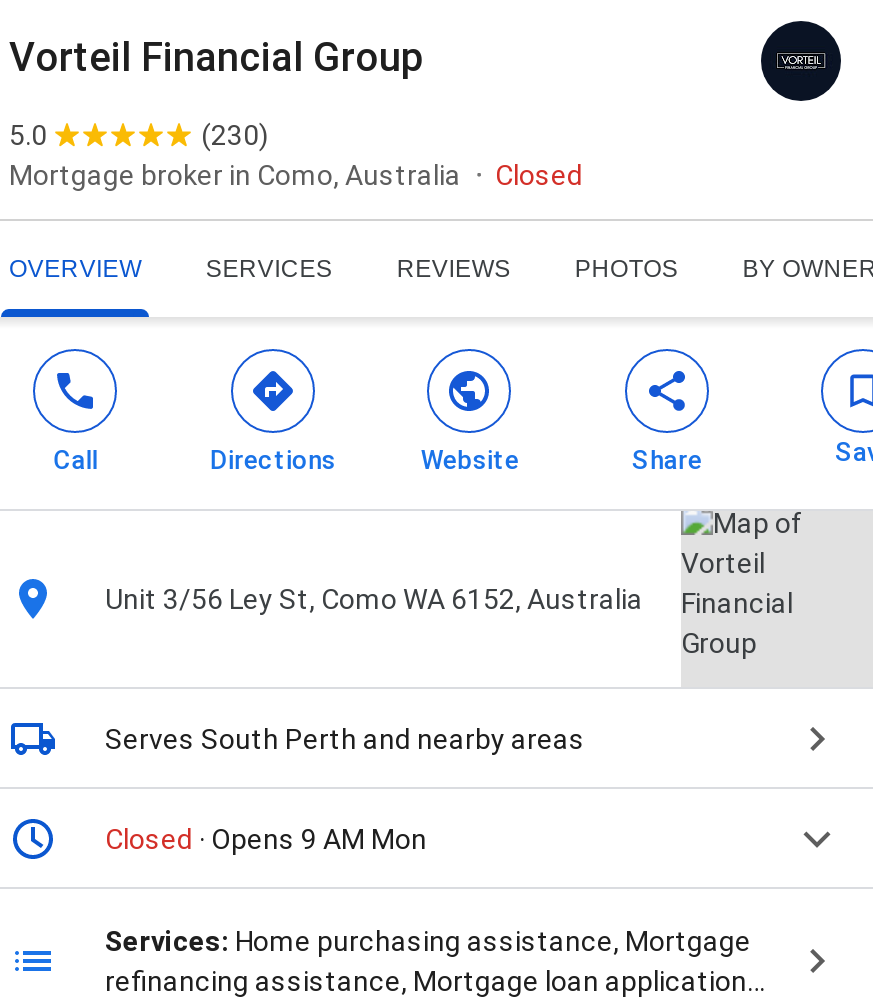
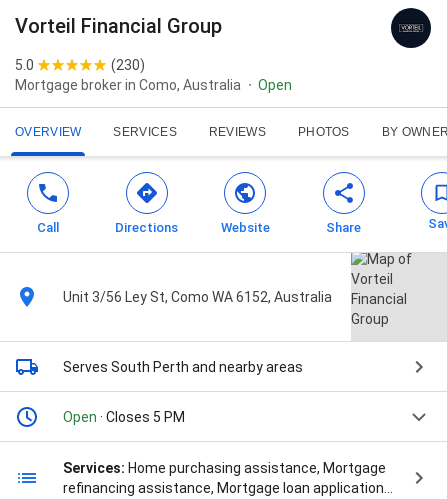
[495,159,583,191] Closed -> [258,77,292,93] Open
[105,823,427,855] Closed · Opens 9 AM Mon -> [63,409,185,425] Open · Closes 5 PM

